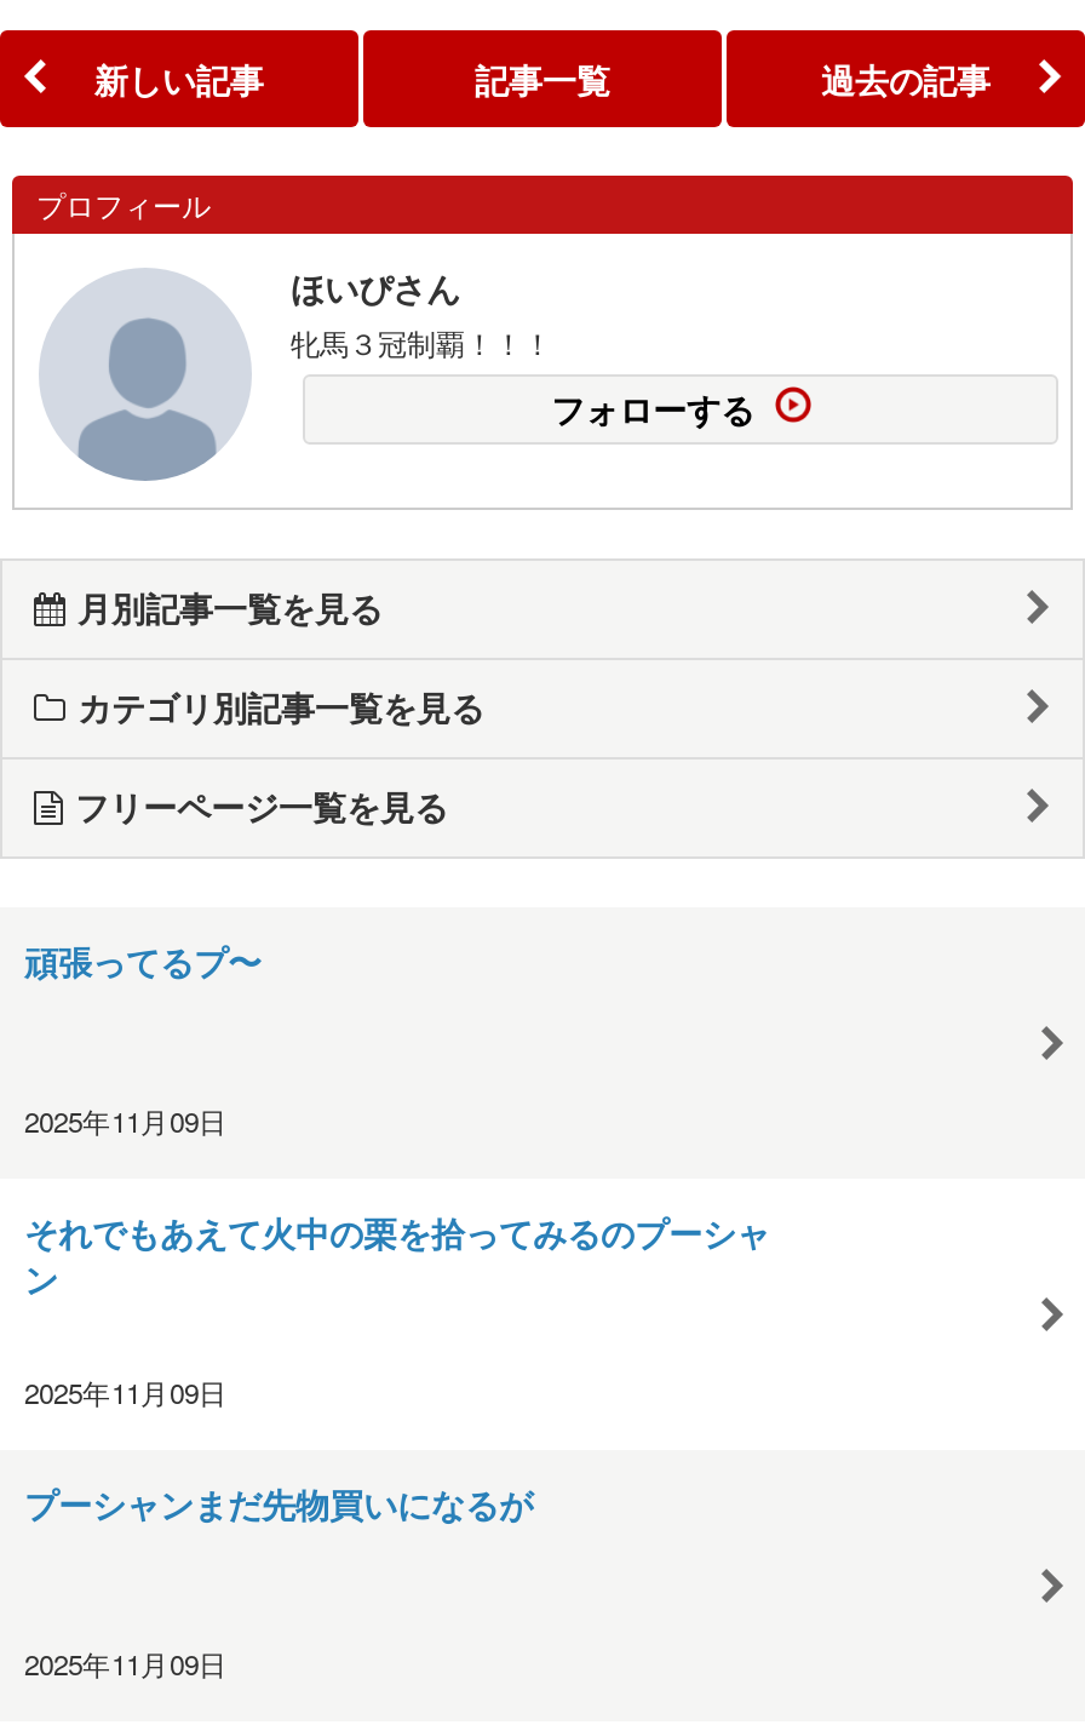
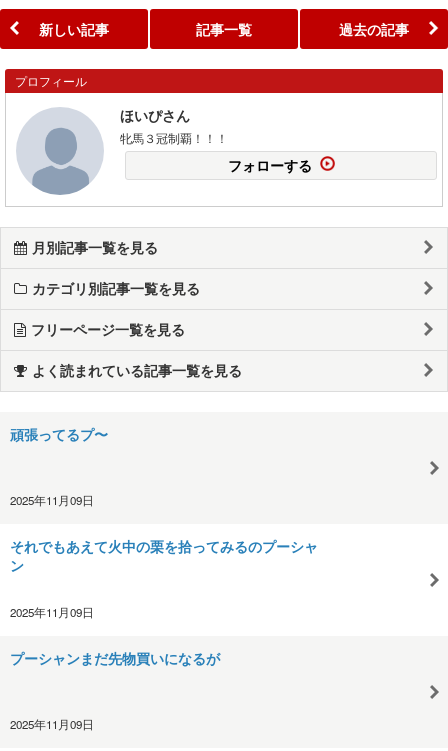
none -> [32,360,242,380] よく読まれている記事一覧を見る

